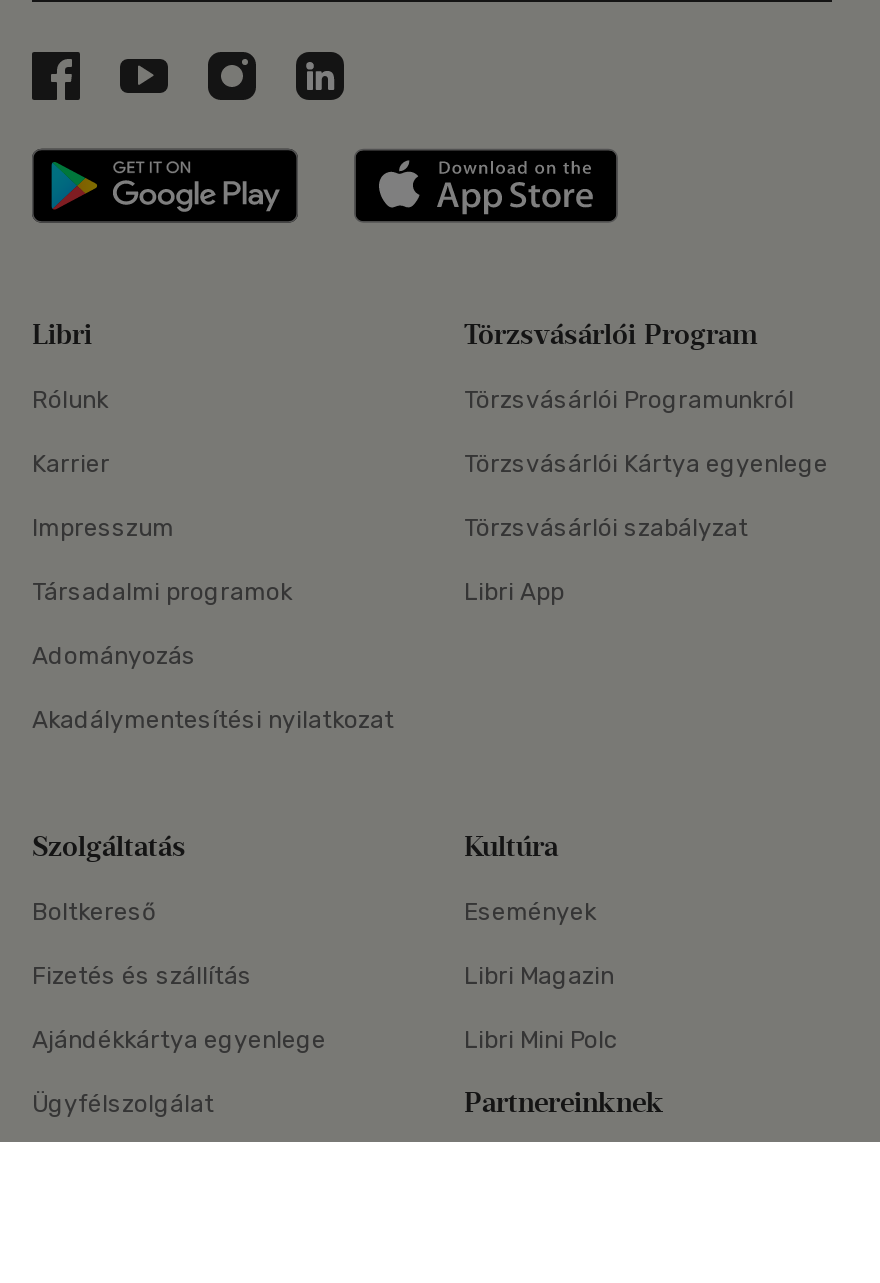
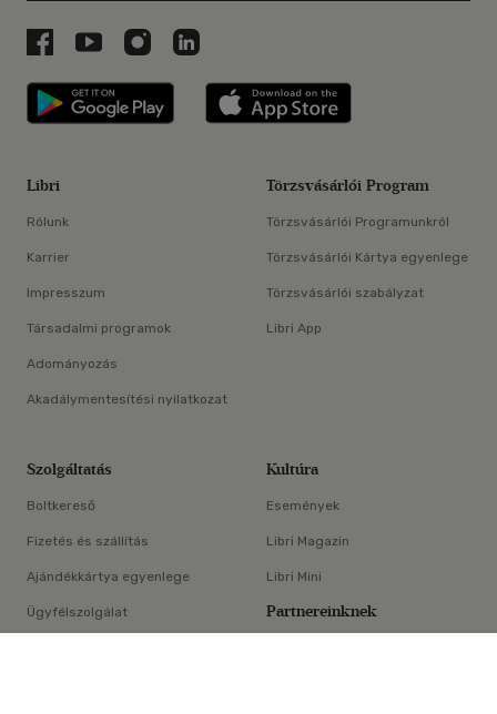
[464,1026,618,1054] Libri Mini Polc -> [266,569,322,584] Libri Mini

